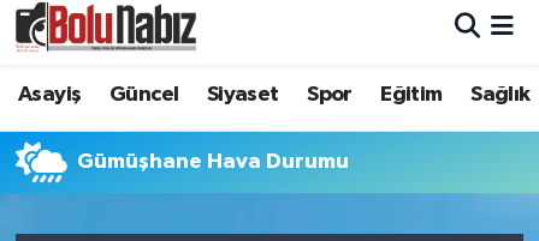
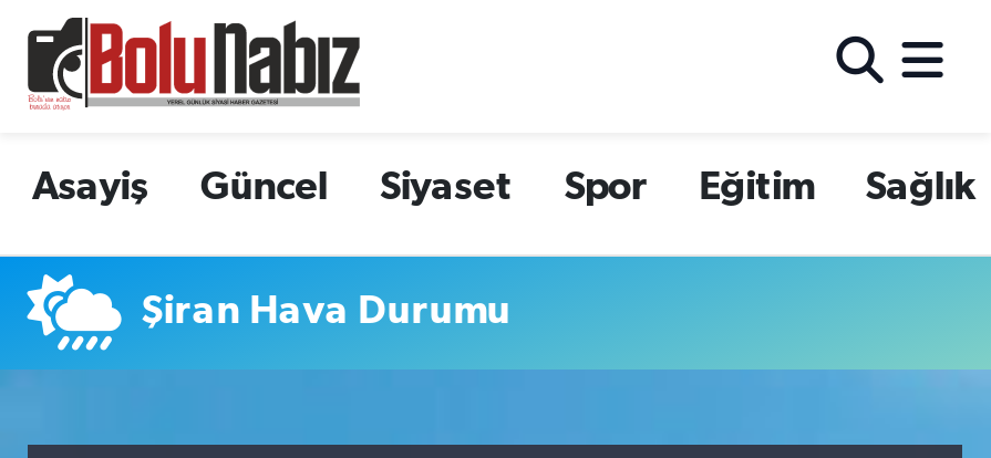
[77,151,349,172] Gümüşhane Hava Durumu -> [141,291,511,331] Şiran Hava Durumu

